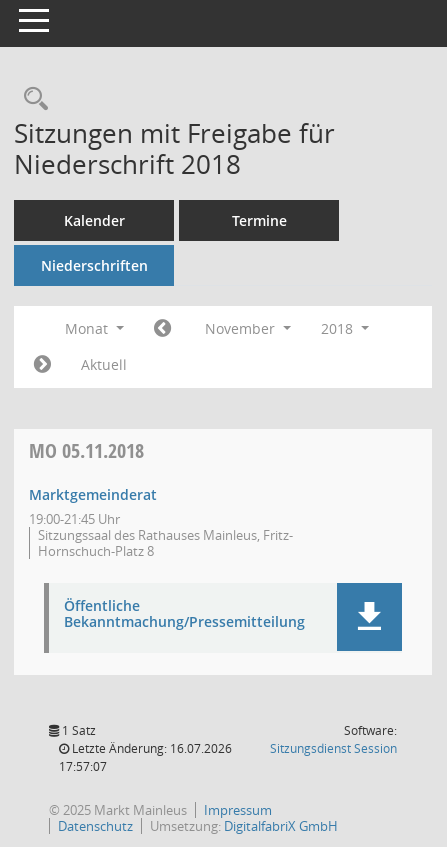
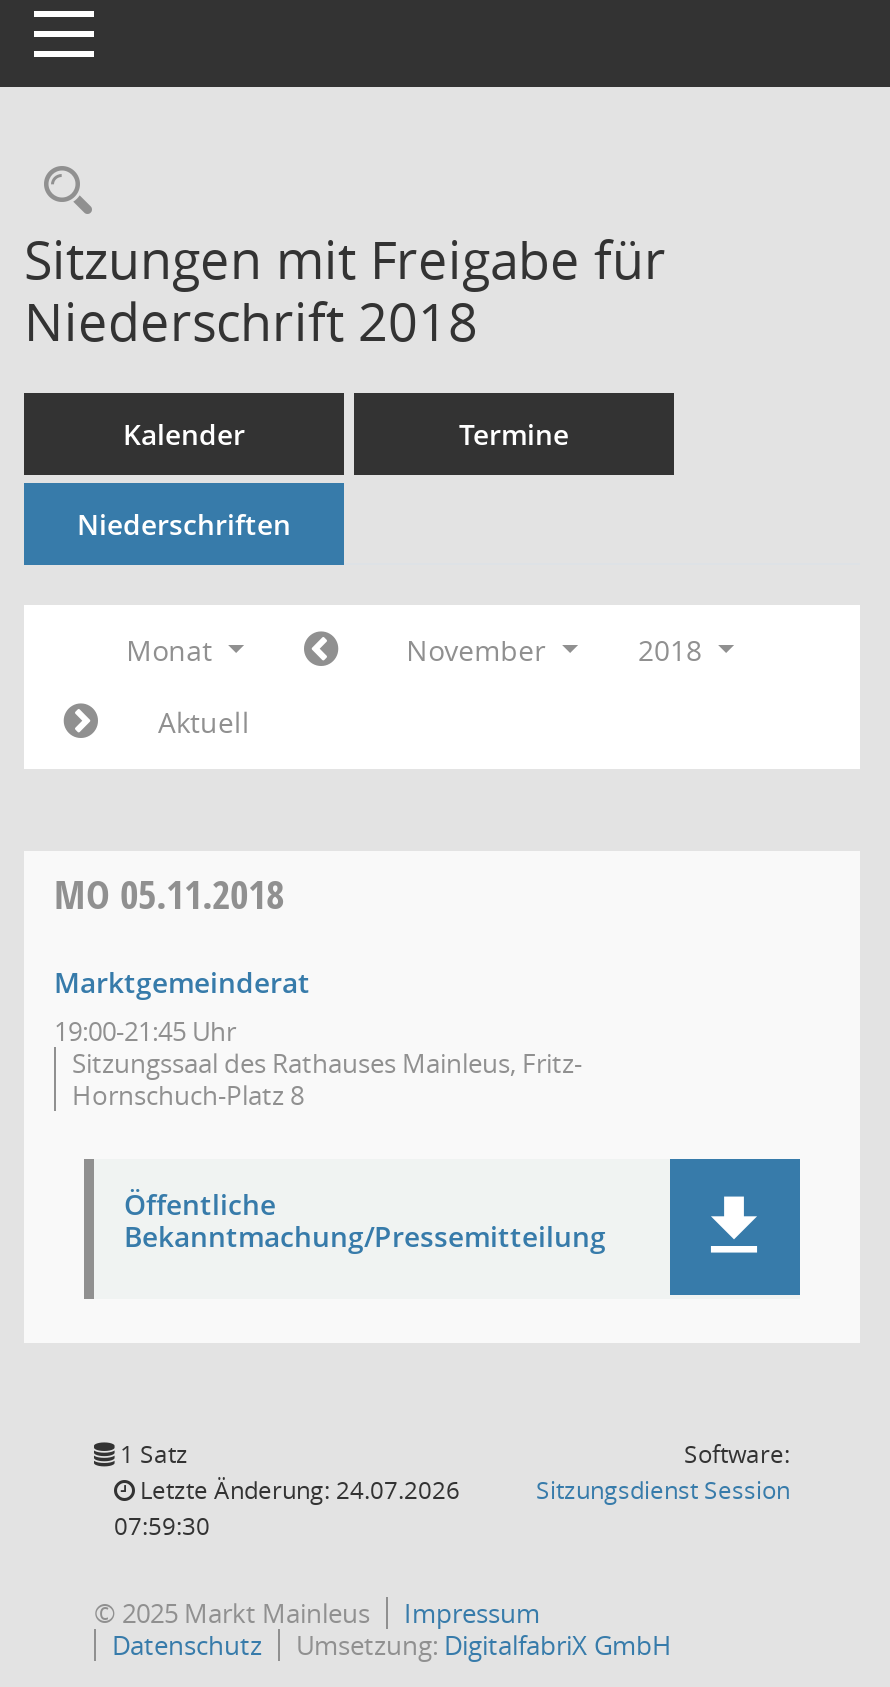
[69,740,232,757] Letzte Änderung: 16.07.2026 -> [134,1473,460,1507] Letzte Änderung: 24.07.2026
[59,758,107,775] 17:57:07 -> [114,1509,210,1543] 07:59:30

